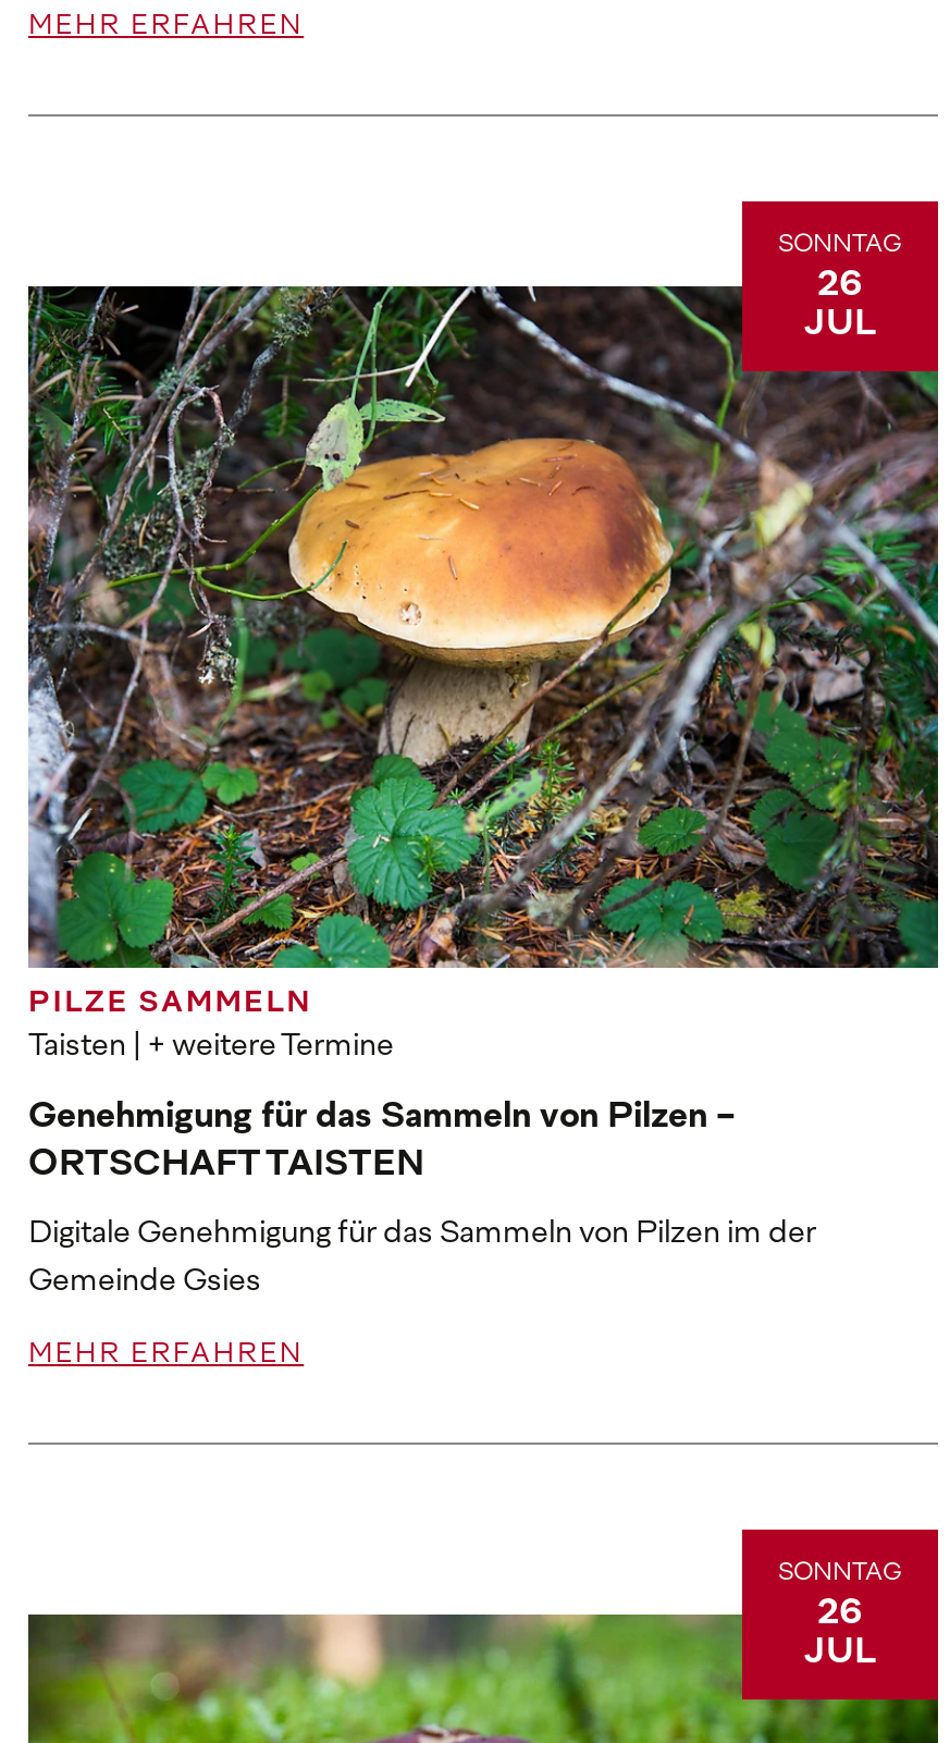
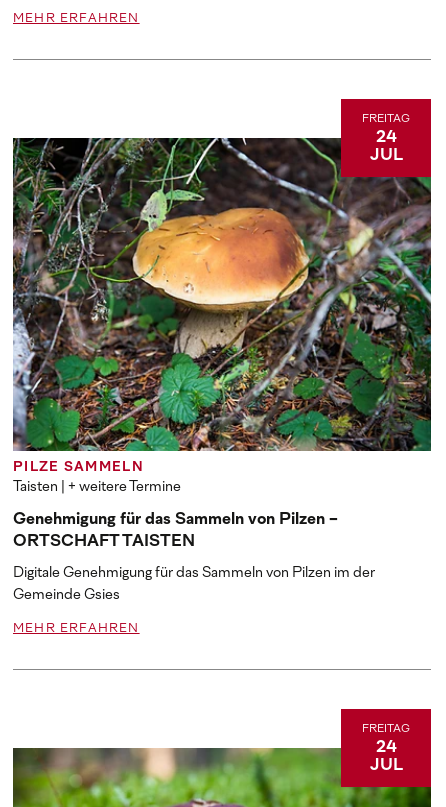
[778,233,902,303] SONNTAG | 26 -> [362,114,410,146] FREITAG | 24
[778,1562,902,1632] SONNTAG | 26 -> [362,724,410,756] FREITAG | 24

